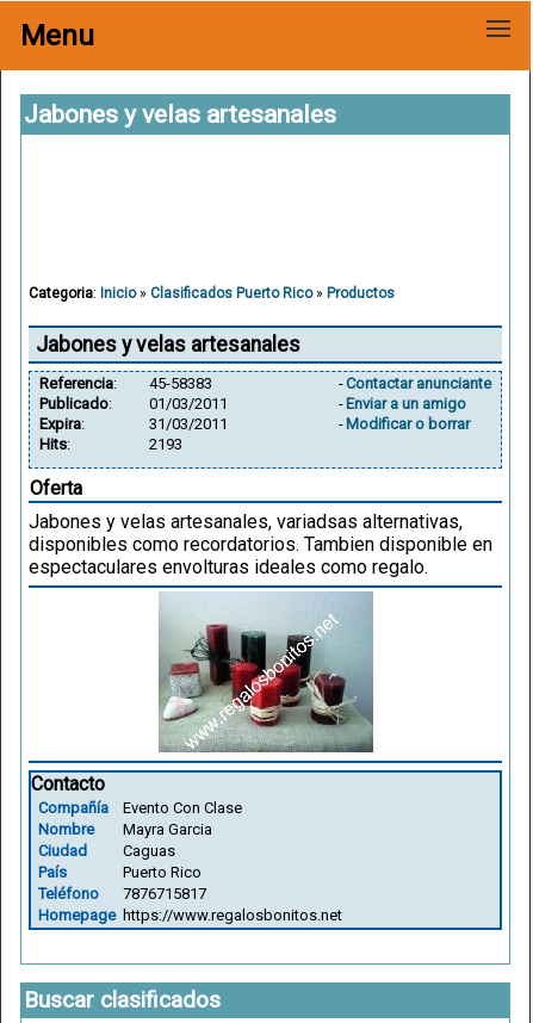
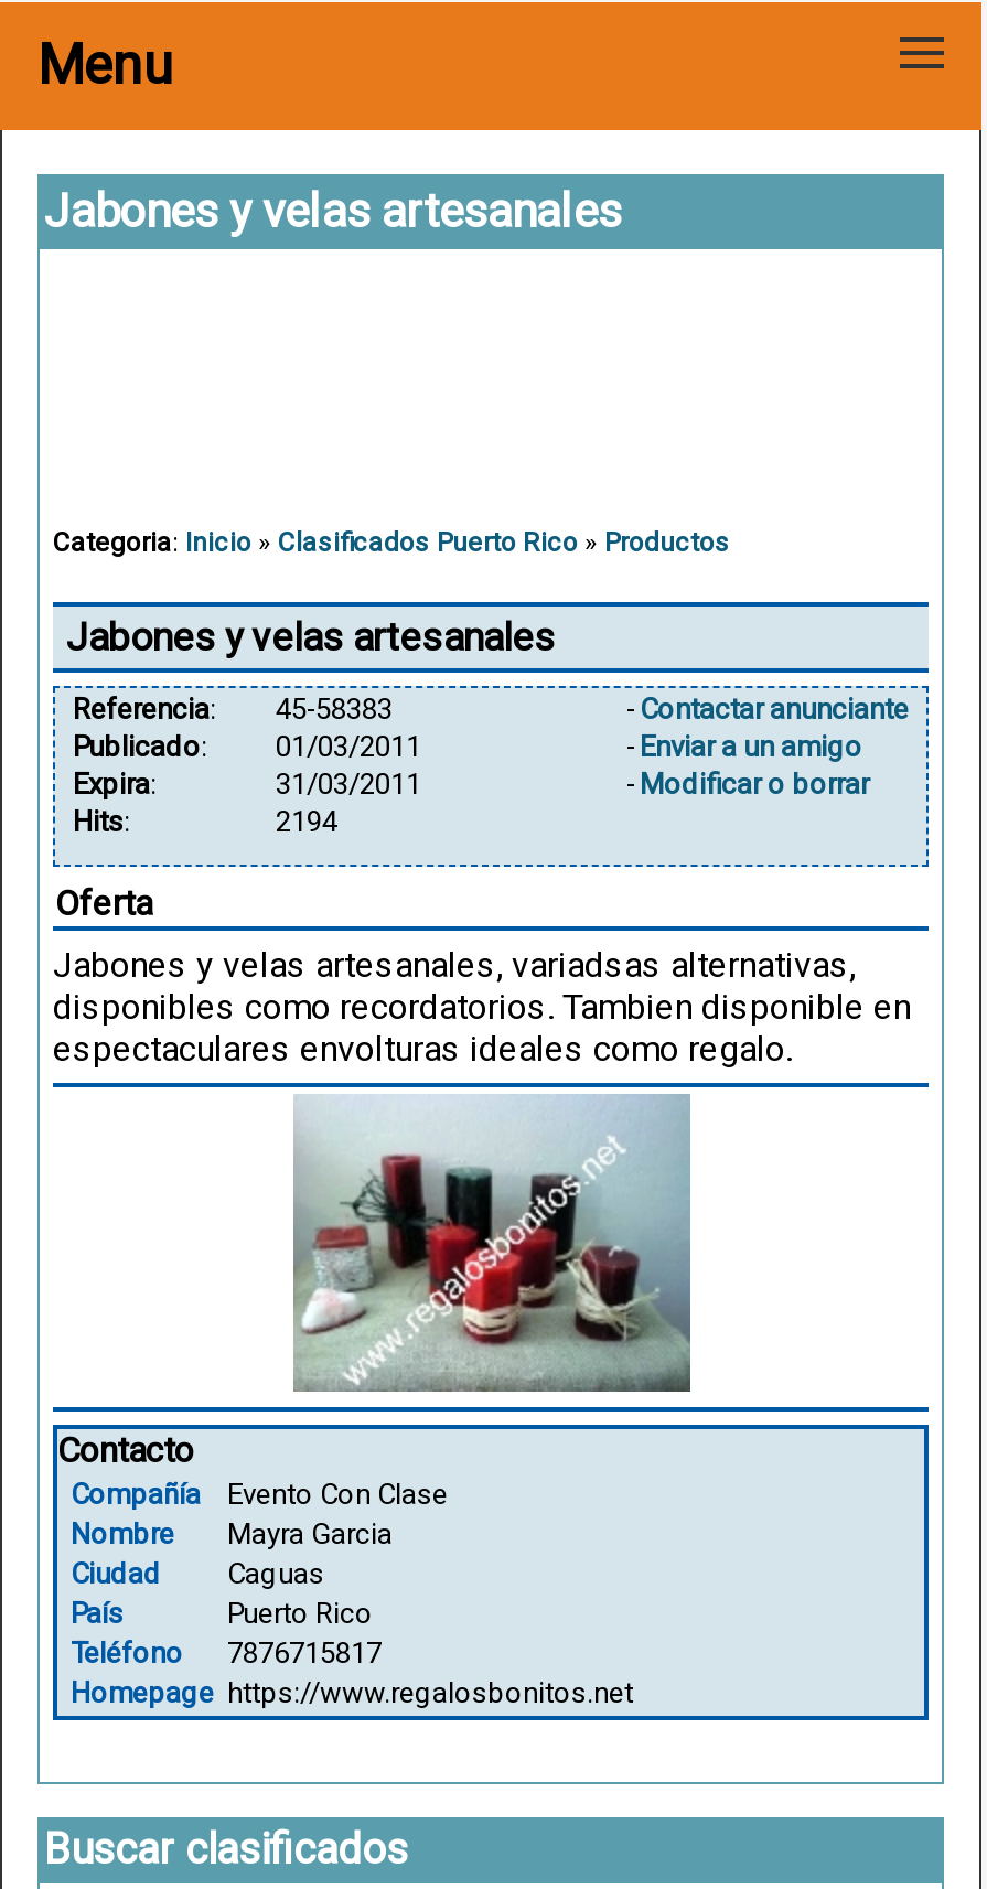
[149,435,182,453] 2193 -> [276,805,337,838] 2194

